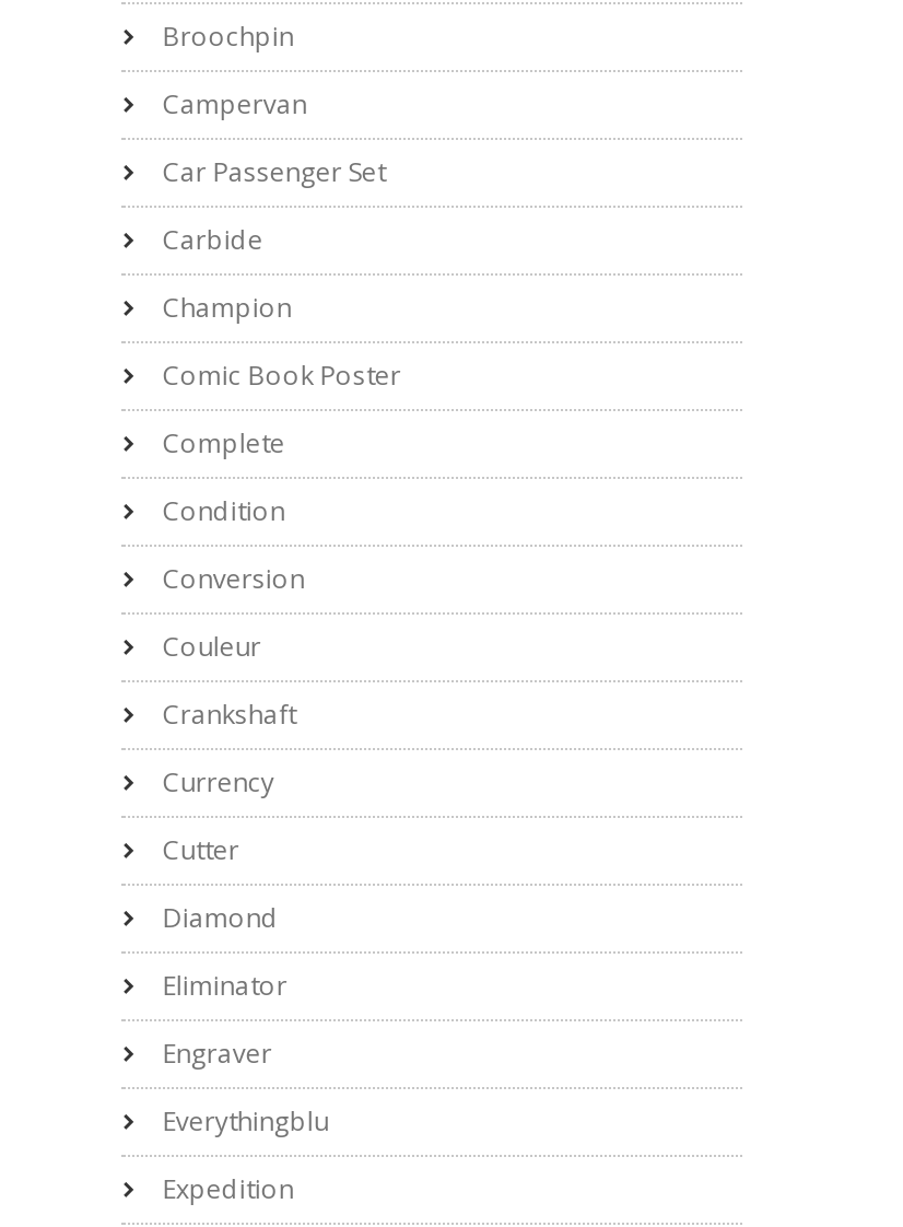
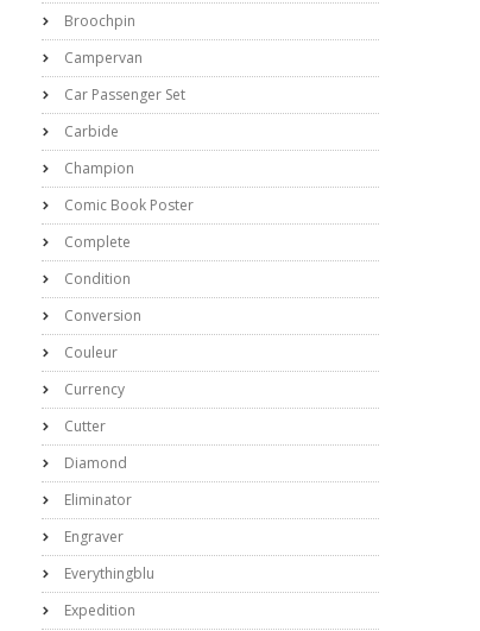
[162,696,296,733] Crankshaft -> none

